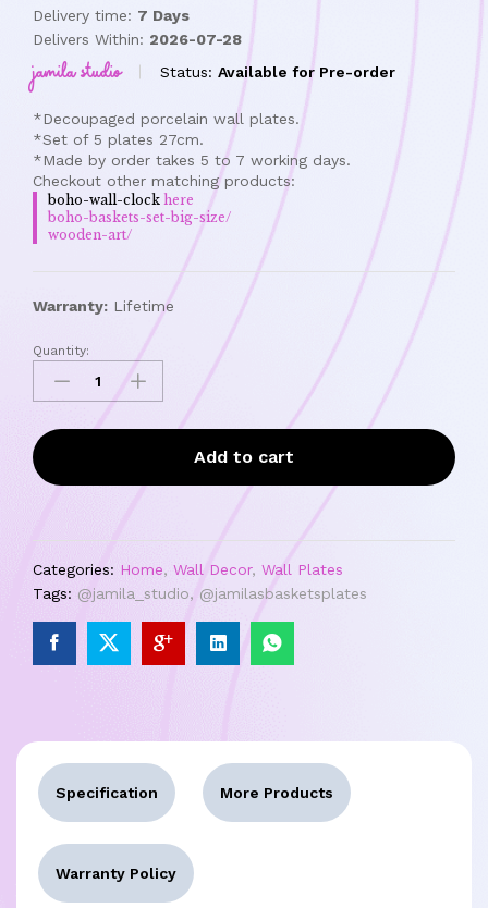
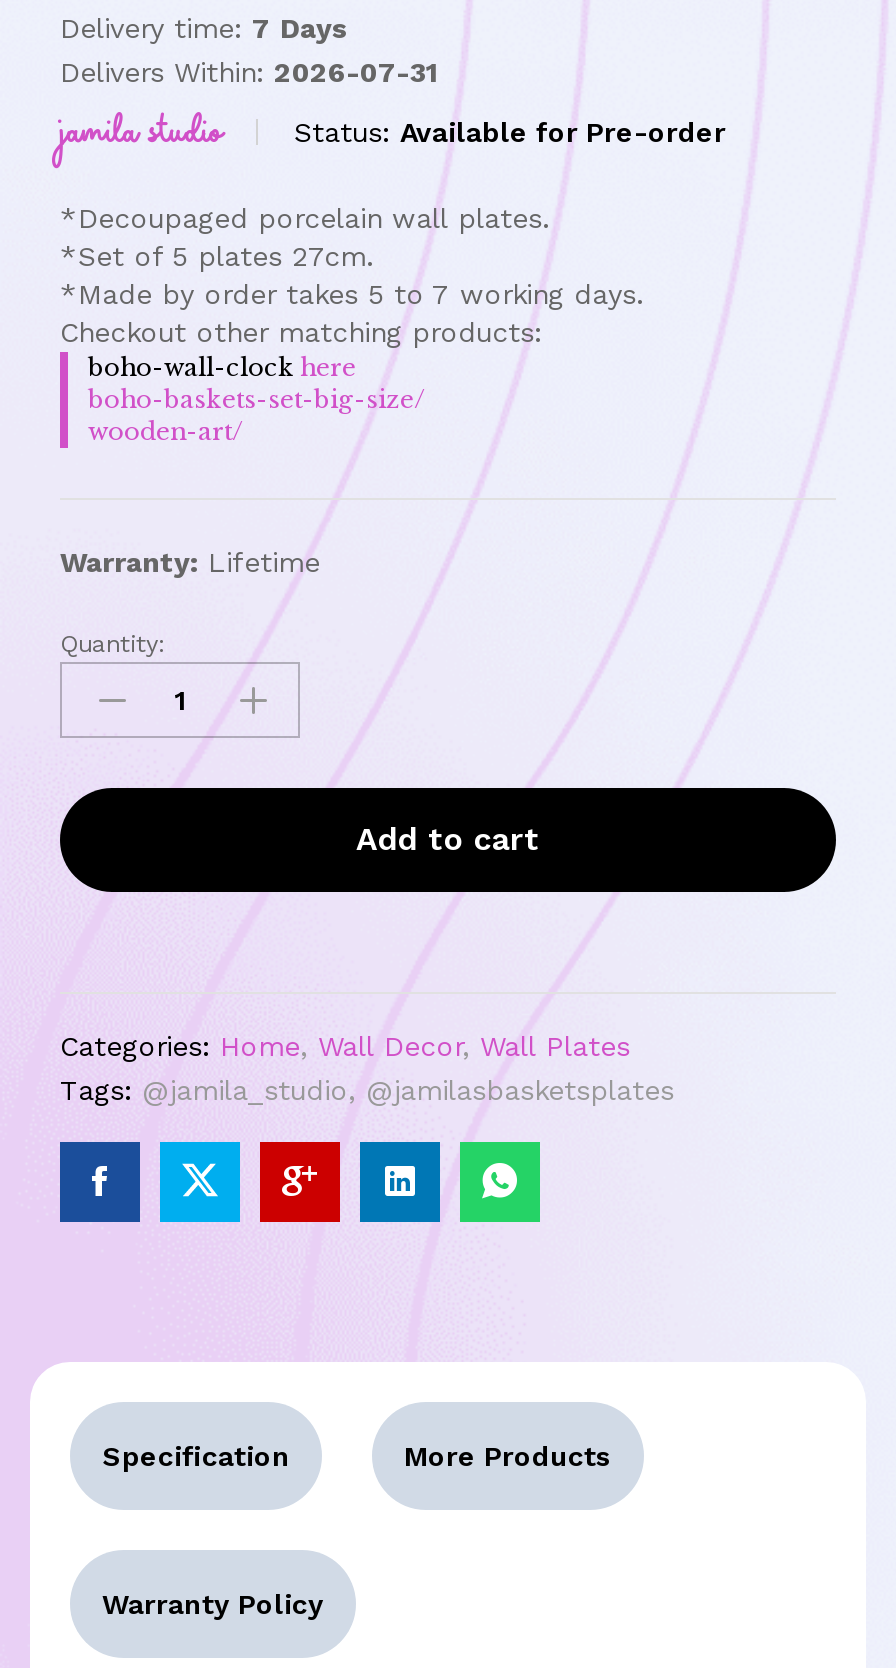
[33,31,242,48] Delivers Within: 2026-07-28 -> [60,56,438,88] Delivers Within: 2026-07-31

